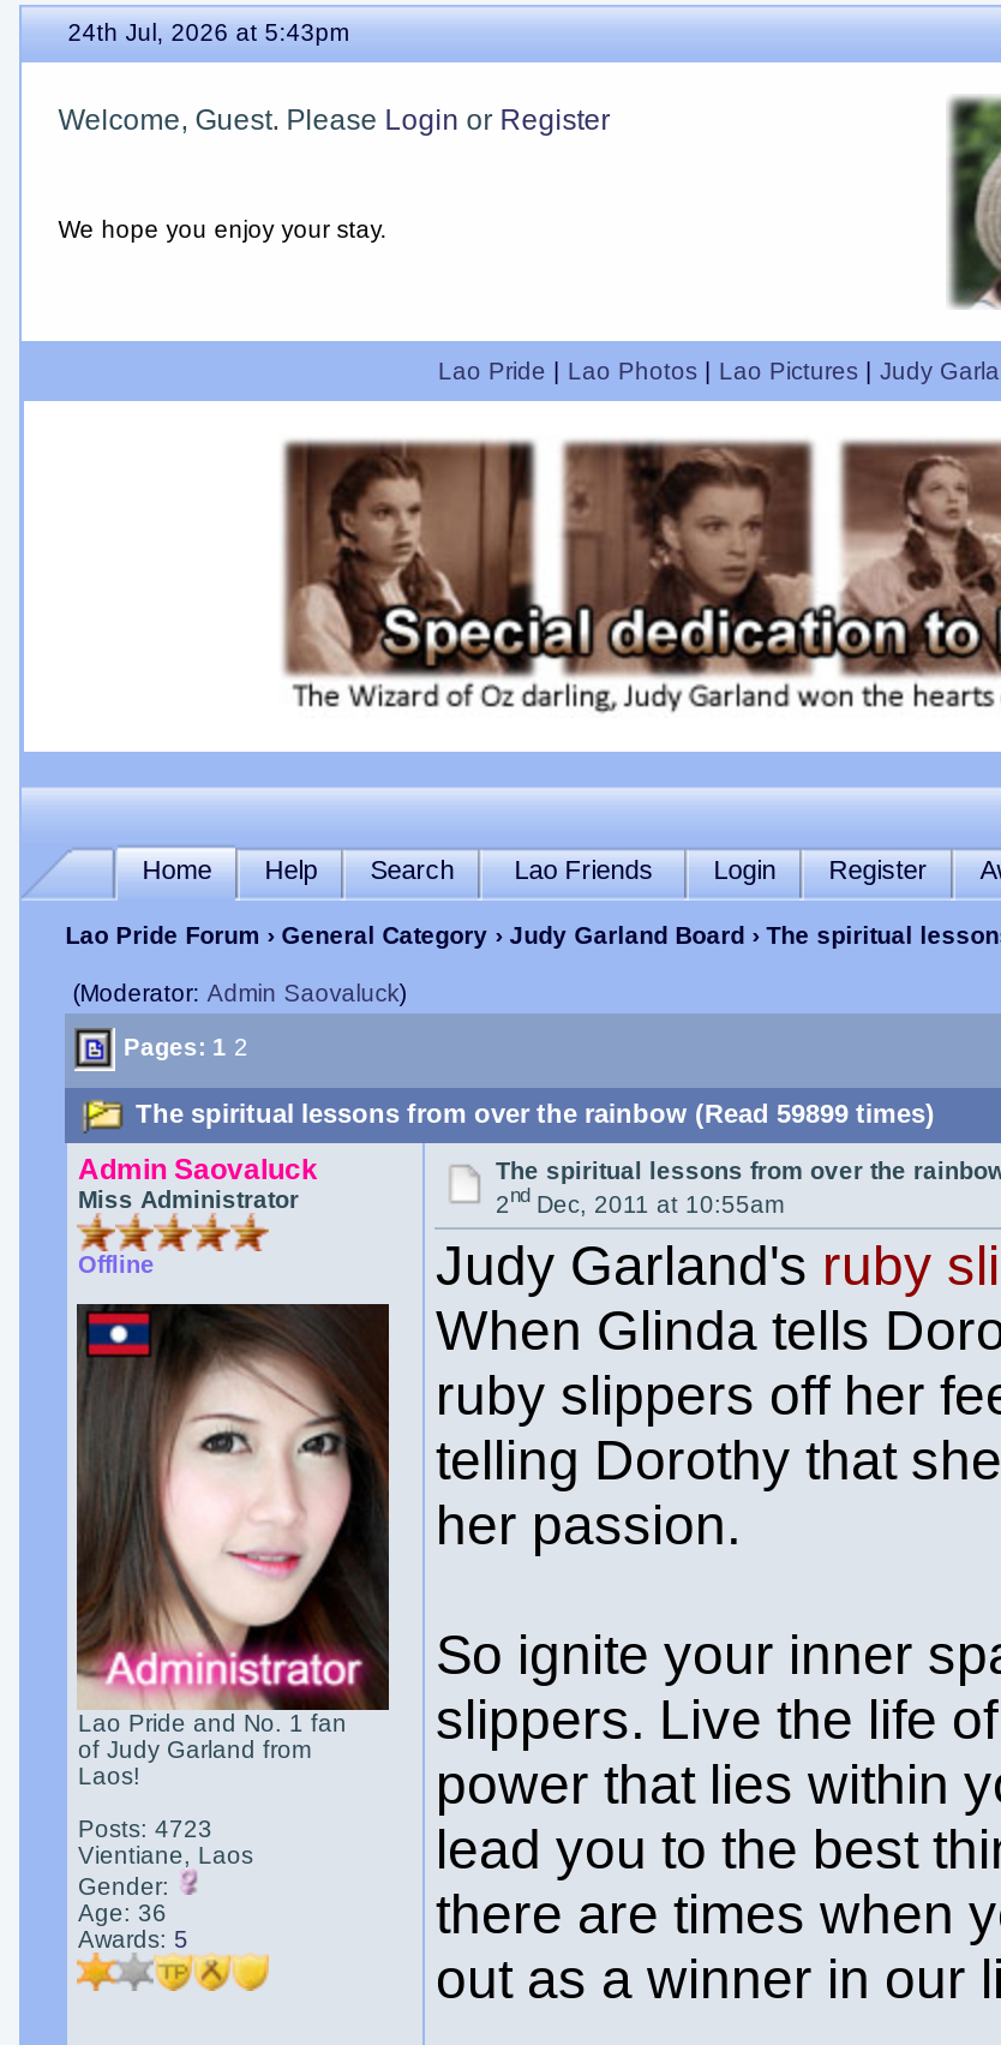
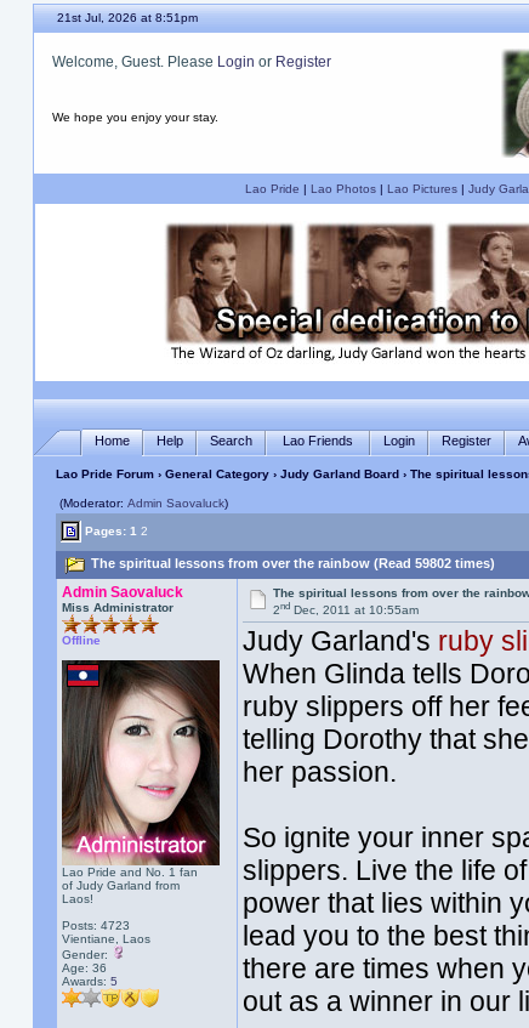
[68,19,349,46] 24th Jul, 2026 at 5:43pm -> [57,11,198,24] 21st Jul, 2026 at 8:51pm
[128,1099,935,1127] The spiritual lessons from over the rainbow (Read 59899 times) -> [88,556,496,571] The spiritual lessons from over the rainbow (Read 59802 times)

